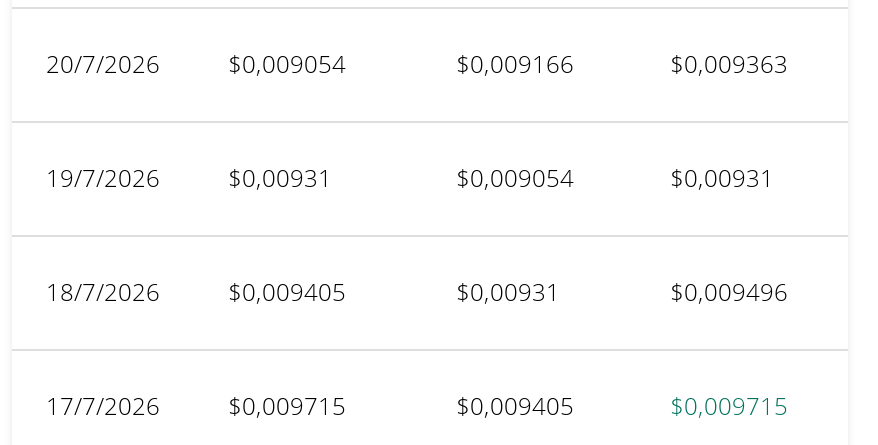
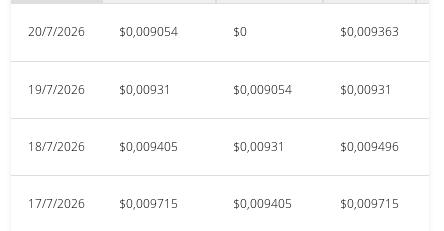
[456,47,574,81] $0,009166 -> [233,23,247,40] $0

